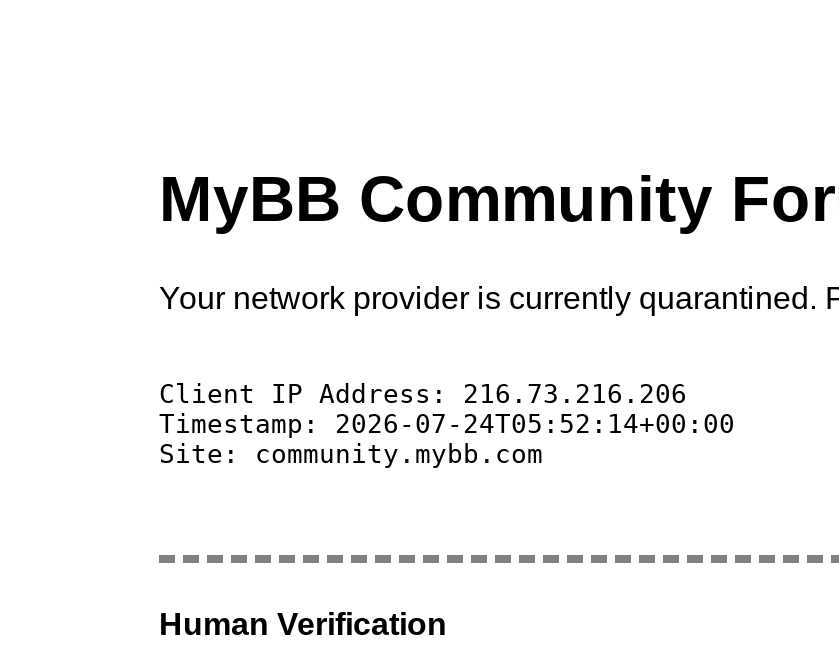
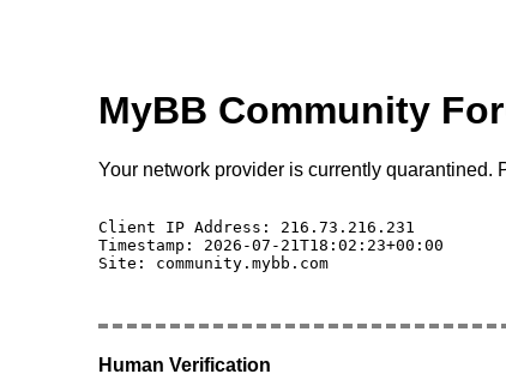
[159,379,703,409] Client IP Address: 216.73.216.206 -> [98,218,424,236] Client IP Address: 216.73.216.231
[159,409,735,439] Timestamp: 2026-07-24T05:52:14+00:00 -> [98,236,444,254] Timestamp: 2026-07-21T18:02:23+00:00

